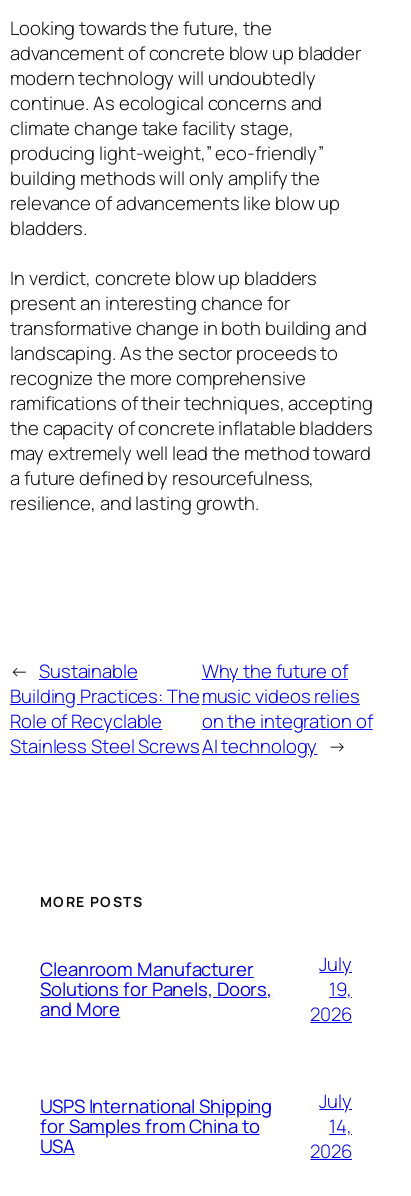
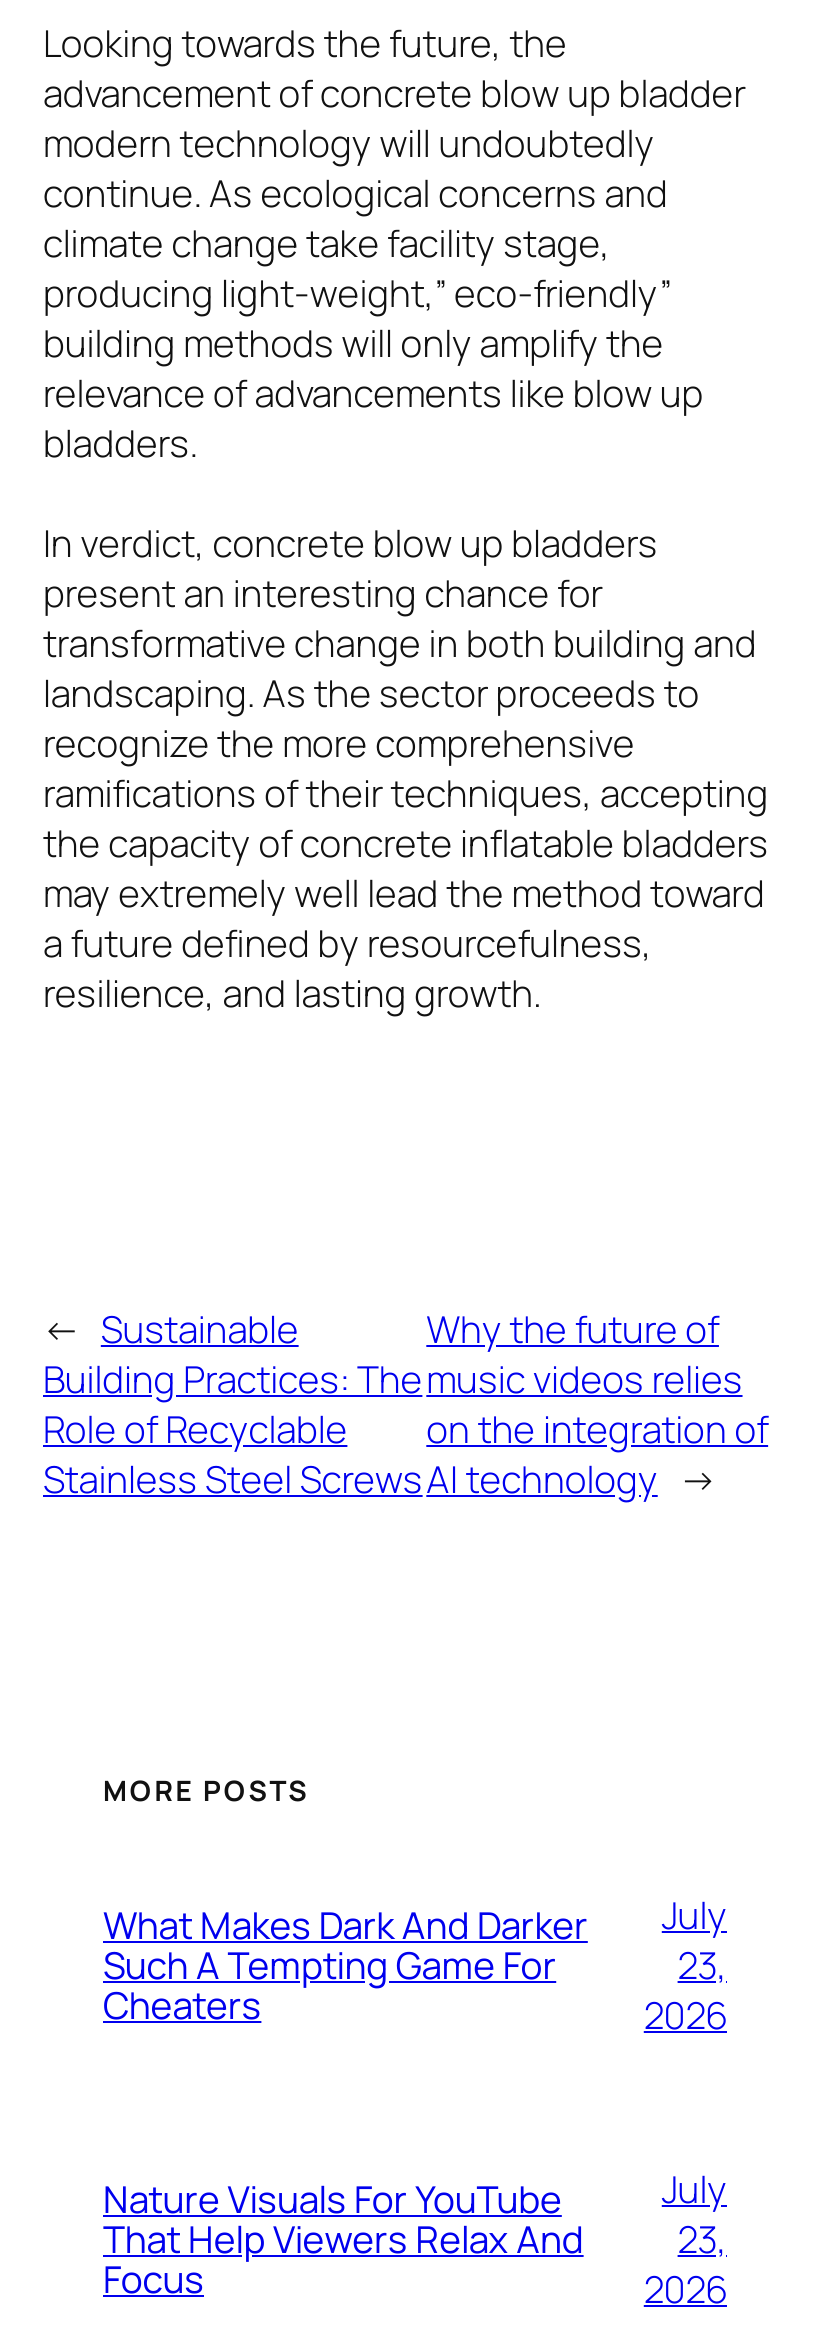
[40,956,272,1022] Cleanroom Manufacturer | Solutions for Panels, Doors, | and More -> [103,1900,588,2032] What Makes Dark And Darker | Such A Tempting Game For | Cheaters
[329,976,352,1002] 19, -> [678,1939,727,1991] 23,
[40,1093,272,1159] USPS International Shipping | for Samples from China to | USA -> [103,2174,584,2306] Nature Visuals For YouTube | That Help Viewers Relax And | Focus
[329,1113,352,1139] 14, -> [678,2213,727,2265] 23,

